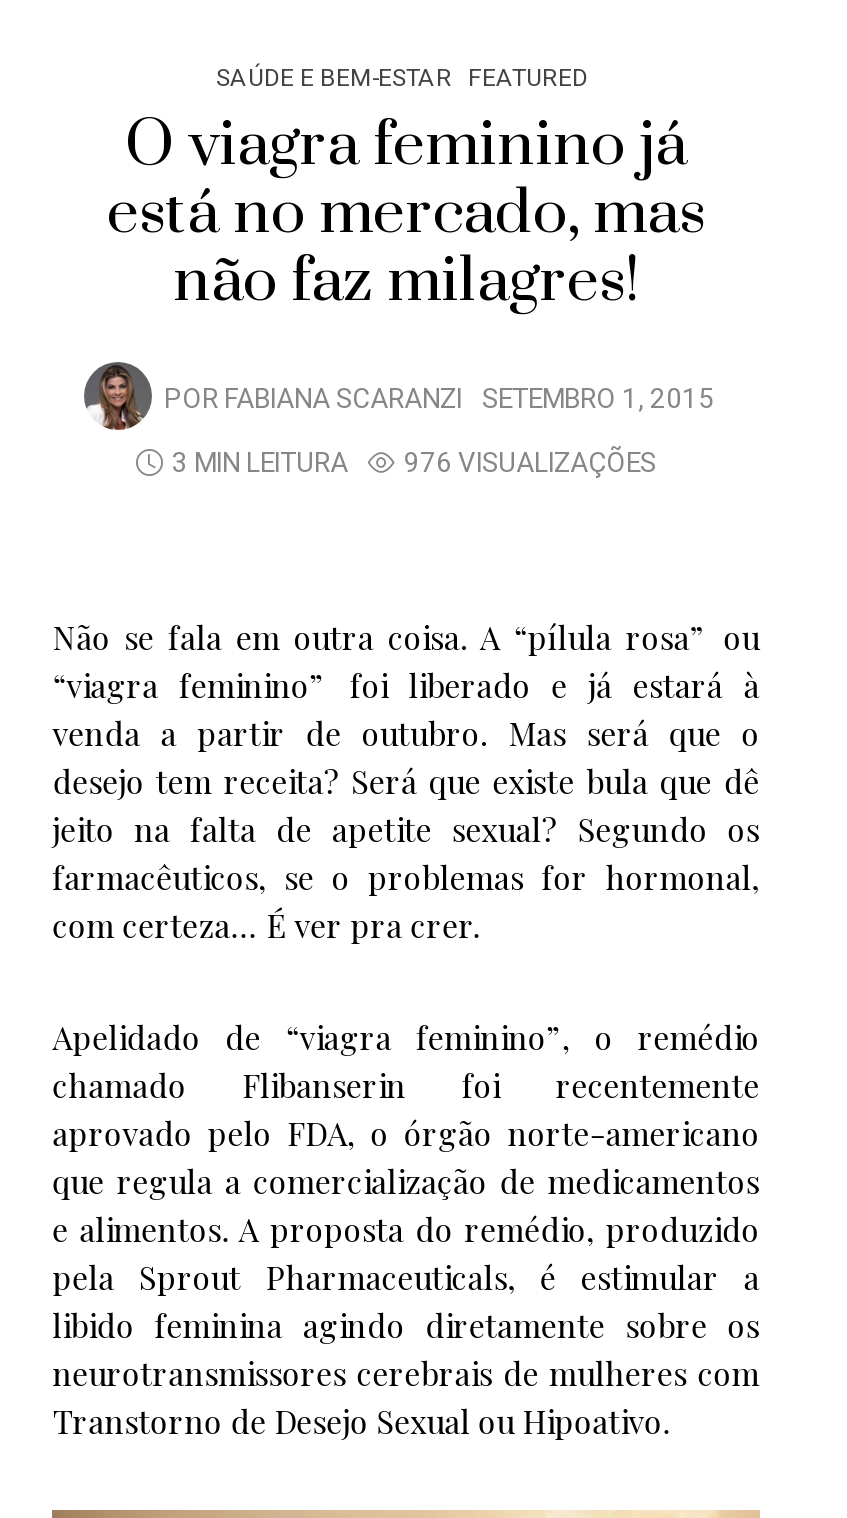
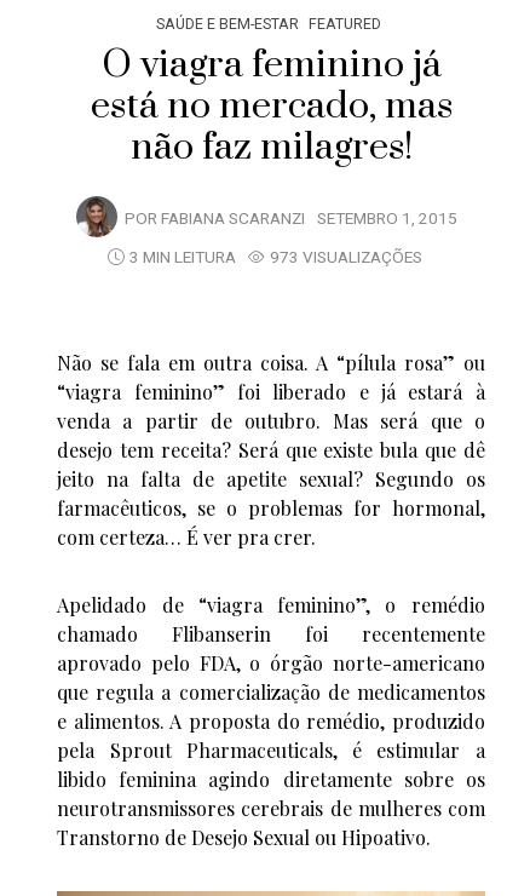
[404,443,656,483] 976 VISUALIZAÇÕES -> [270,245,422,270] 973 VISUALIZAÇÕES

